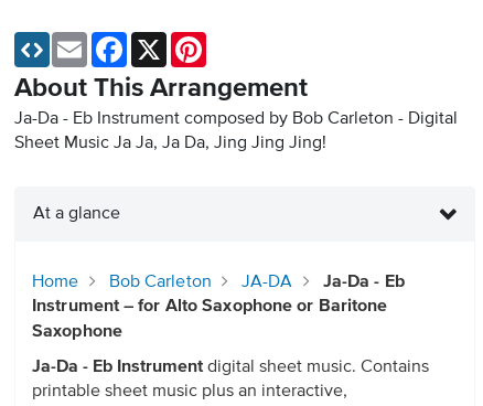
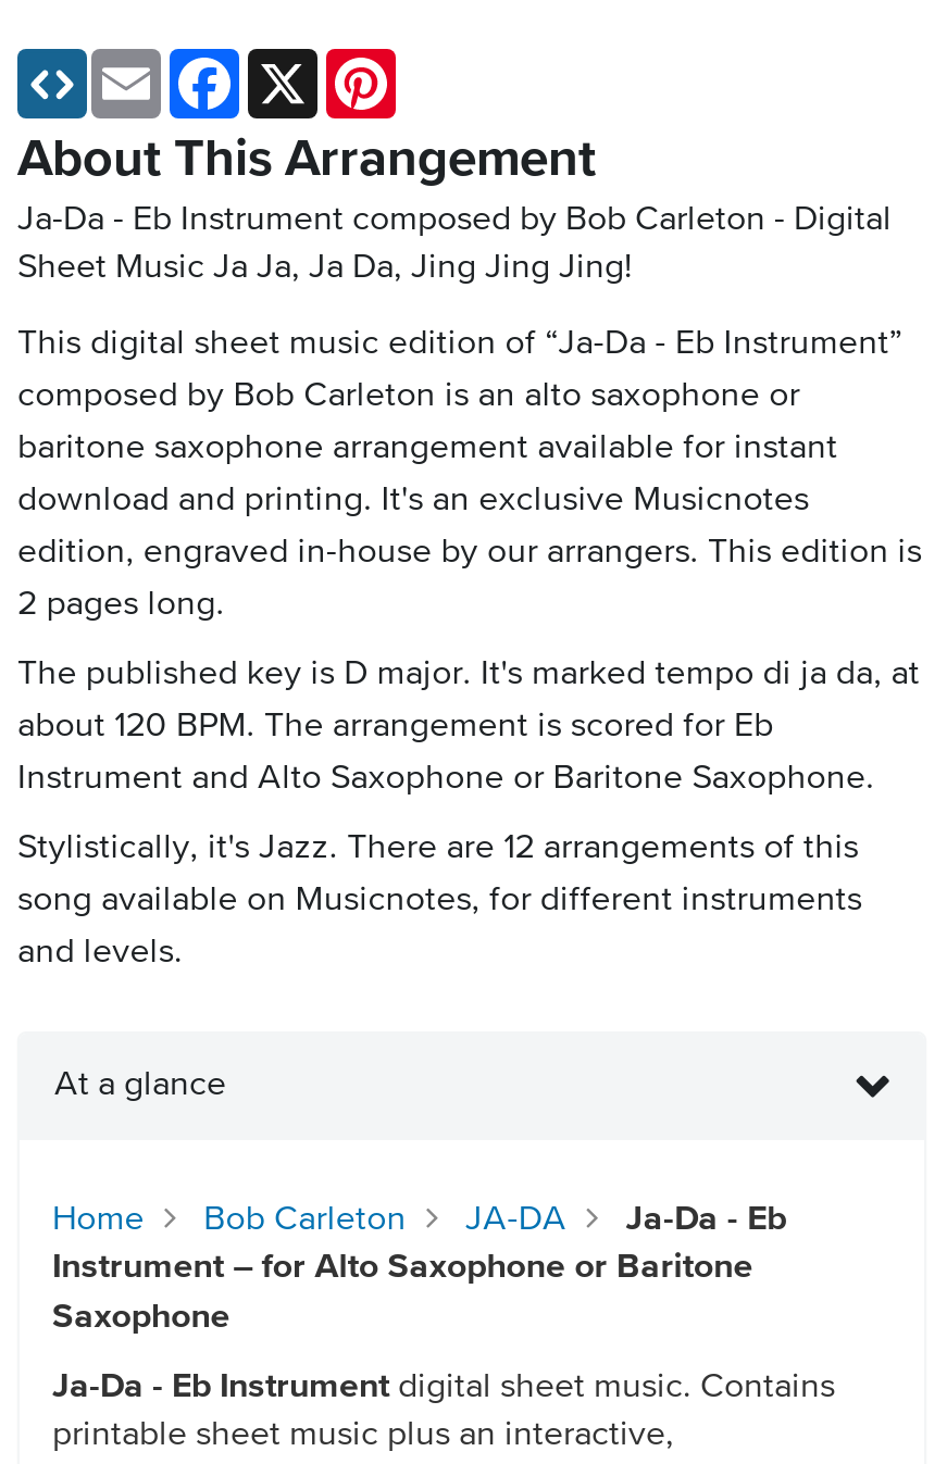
none -> [17,328,922,971] This digital sheet music edition of “Ja-Da - Eb Instrument” | composed by Bob Carleton is an alto saxophone or | baritone saxophone arrangement available for instant | download and printing. It's an exclusive Musicnotes | edition, engraved in-house by our arrangers. This edition is | 2 pages long. | The published key is D major. It's marked tempo di ja da, at | about 120 BPM. The arrangement is scored for Eb | Instrument and Alto Saxophone or Baritone Saxophone. | Stylistically, it's Jazz. There are 12 arrangements of this | song available on Musicnotes, for different instruments | and levels.

